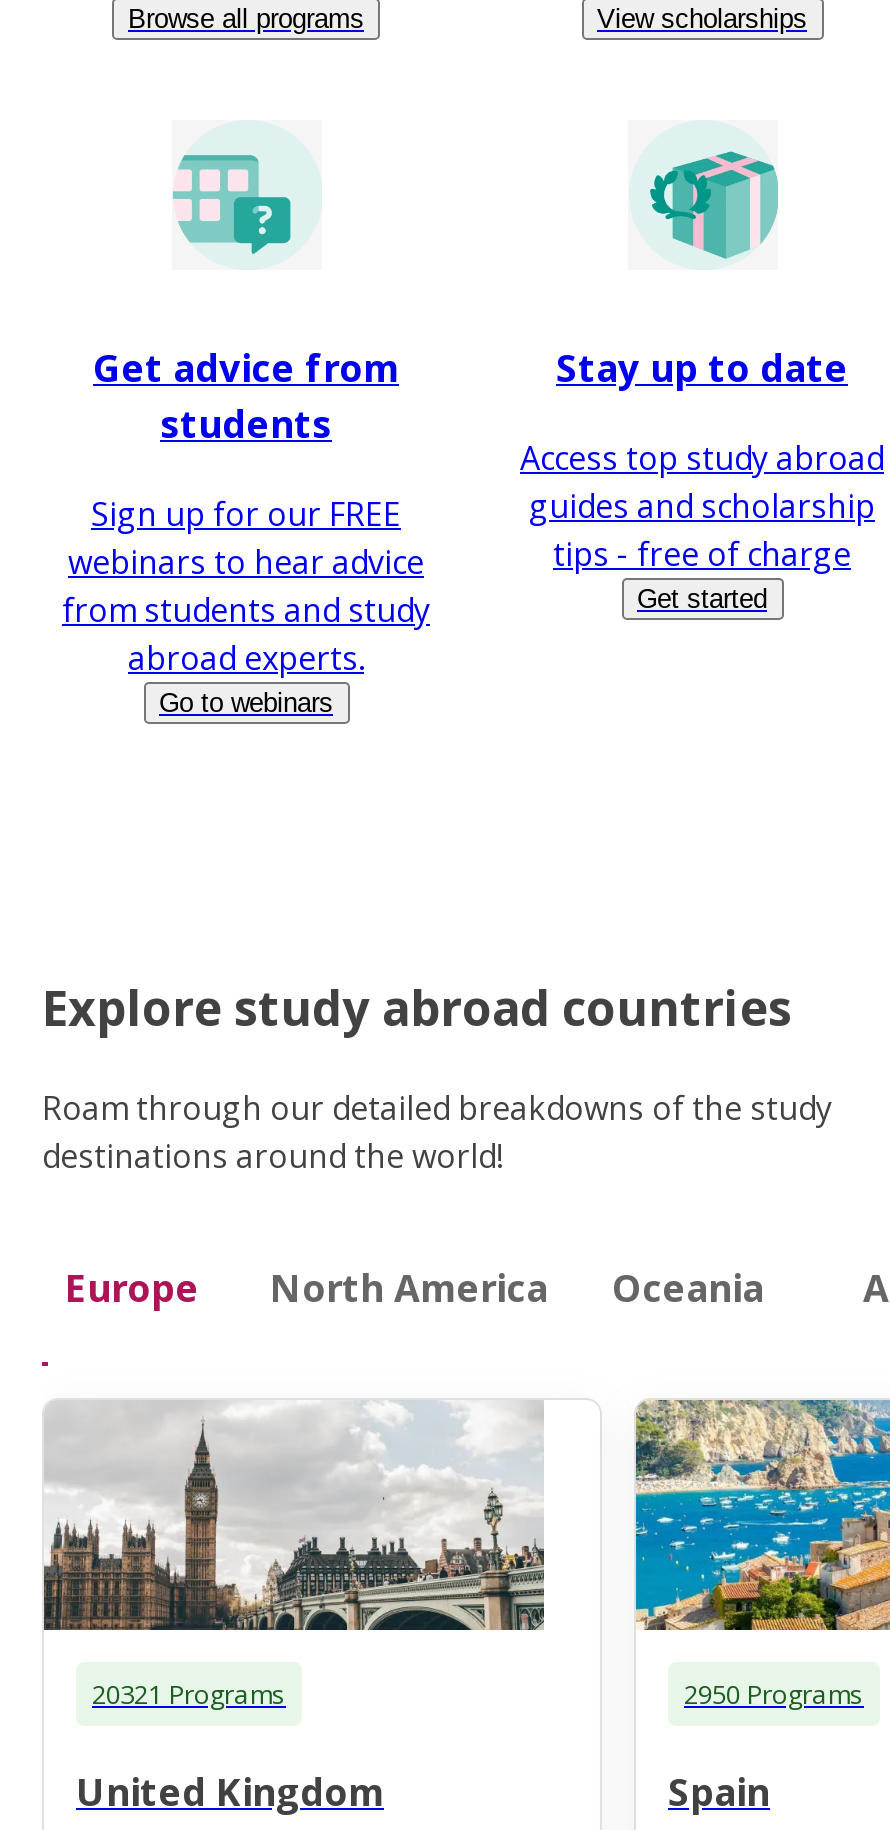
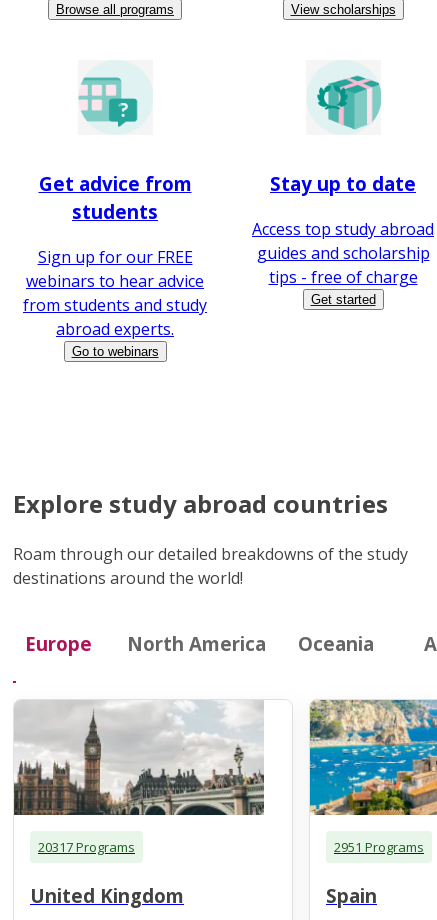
[92,1675,286,1711] 20321 Programs -> [38,838,135,856] 20317 Programs
[684,1675,864,1711] 2950 Programs -> [334,838,424,856] 2951 Programs

